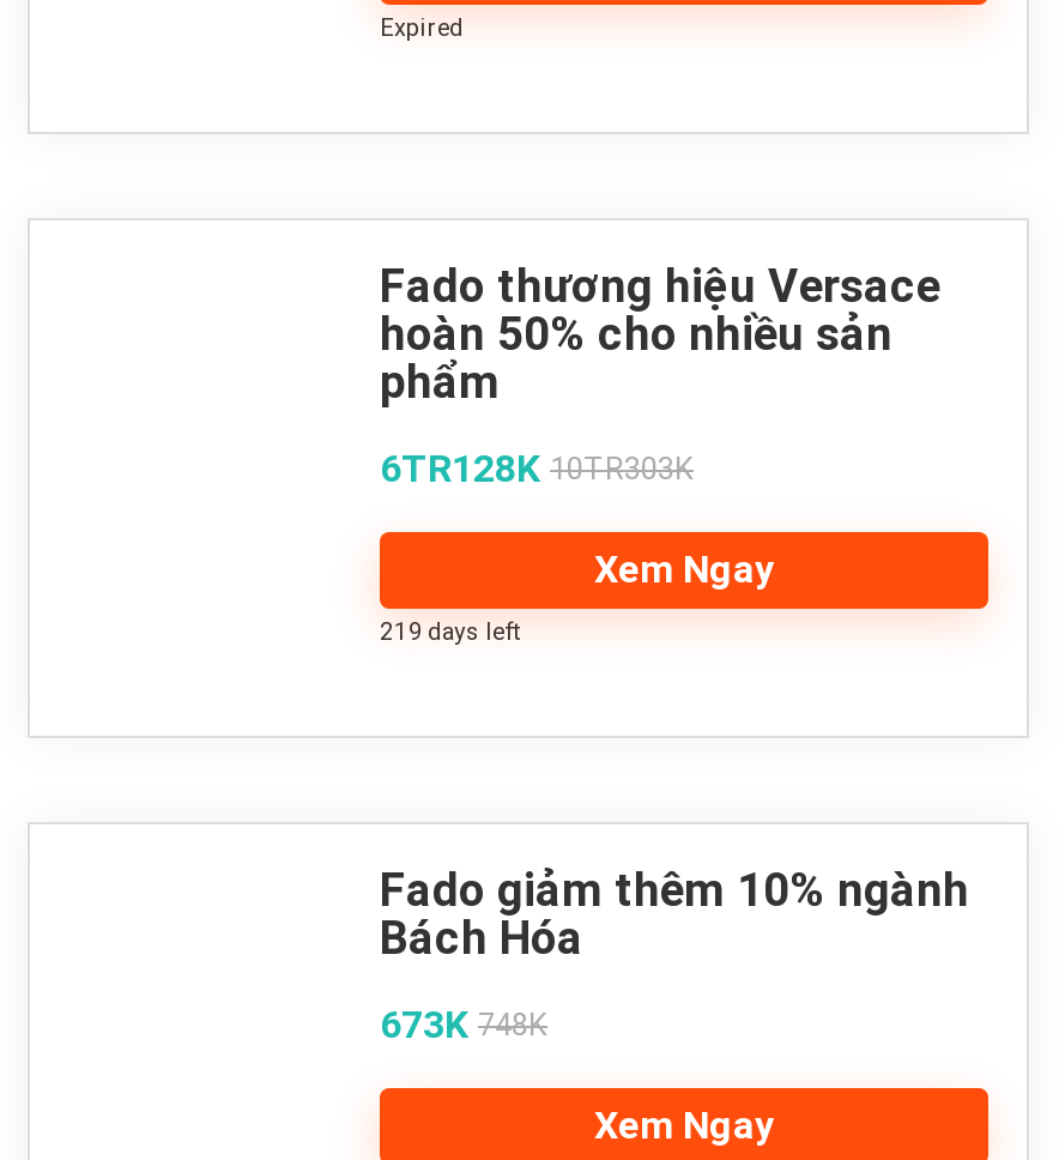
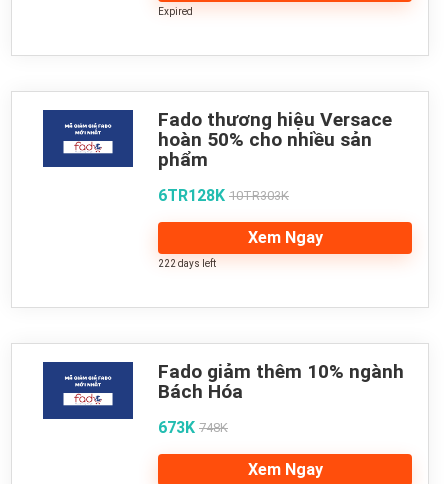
none -> [42,109,134,168] [image]
[380,617,519,644] 219 days left -> [158,258,216,269] 222 days left
none -> [42,361,134,420] [image]

